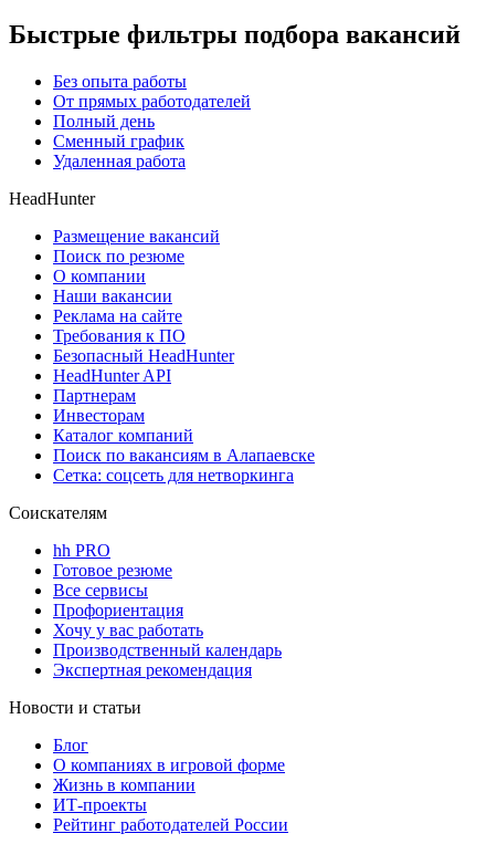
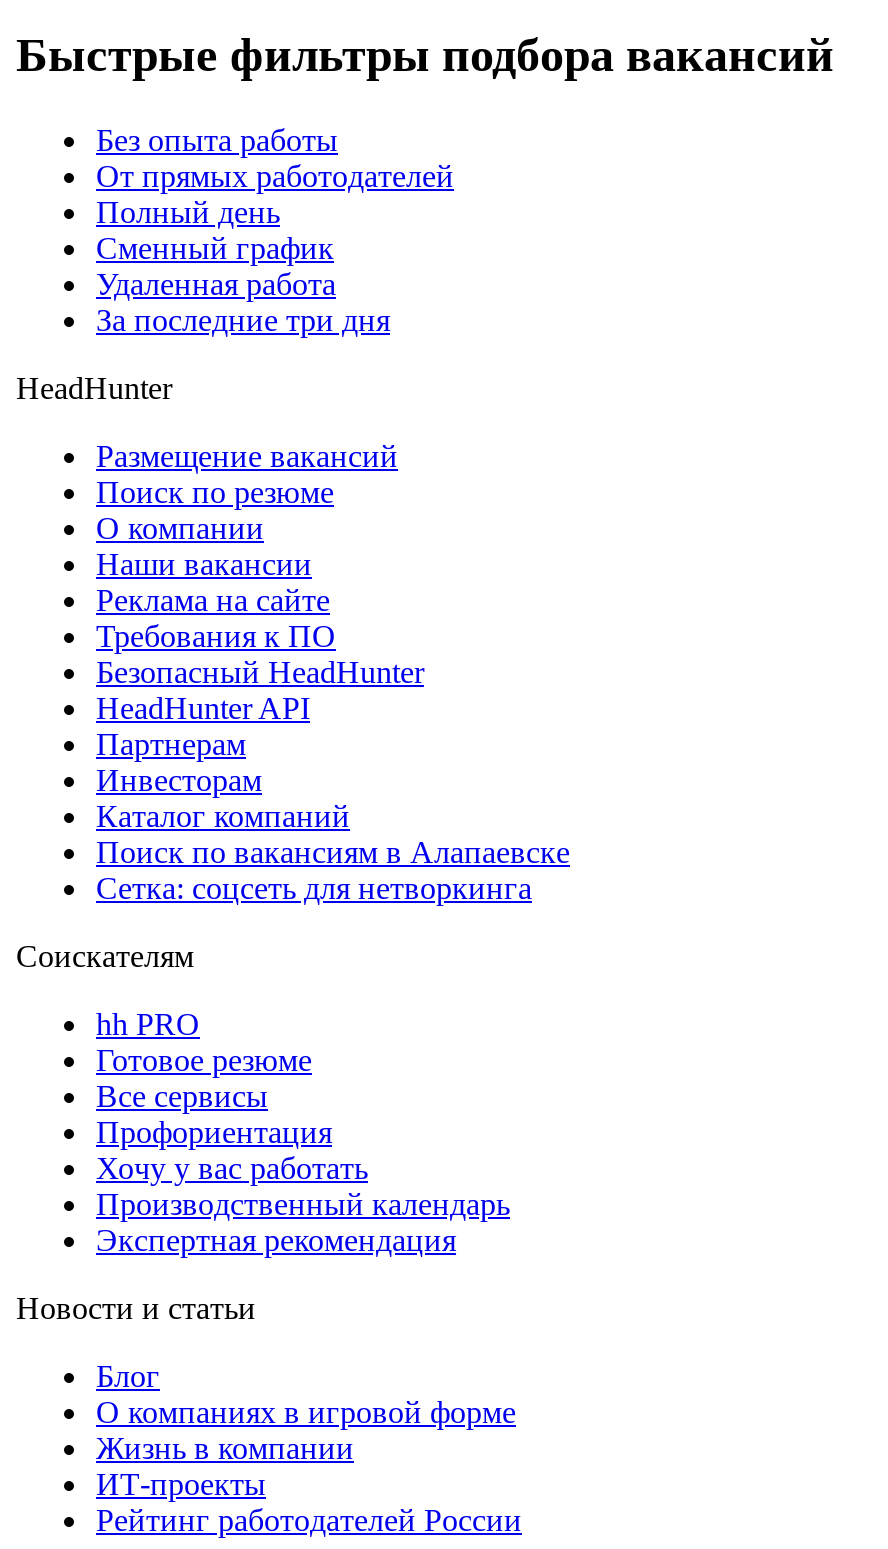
none -> [96,303,390,337] За последние три дня

